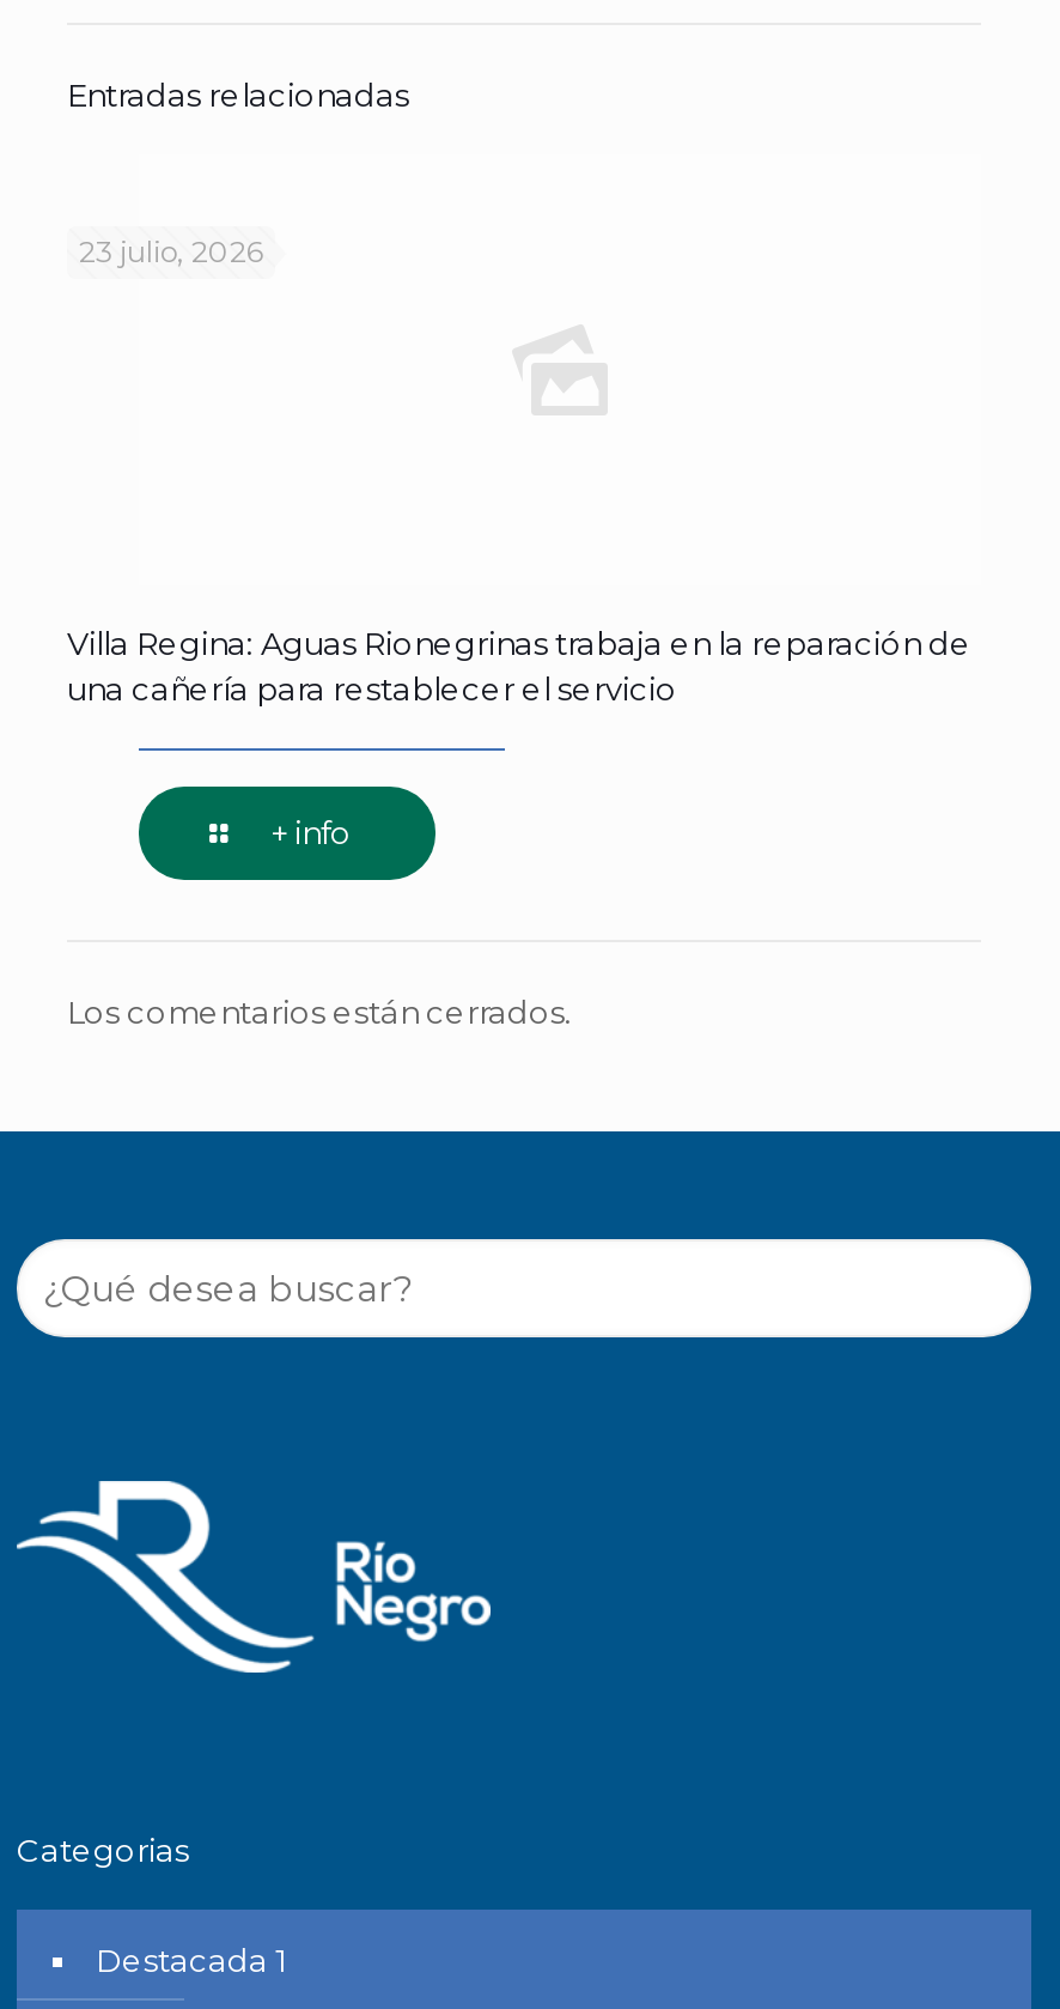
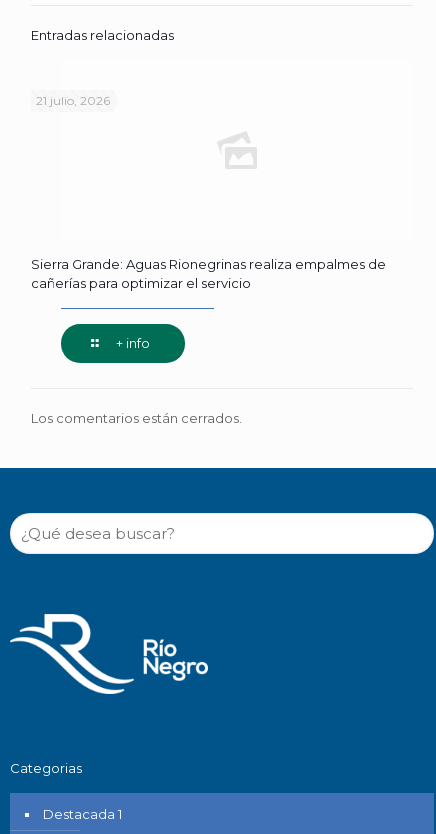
[79,235,263,271] 23 julio, 2026 -> [36,93,110,108] 21 julio, 2026
[67,625,971,709] Villa Regina: Aguas Rionegrinas trabaja en la reparación de | una cañería para restablecer el servicio -> [31,256,386,291] Sierra Grande: Aguas Rionegrinas realiza empalmes de | cañerías para optimizar el servicio

